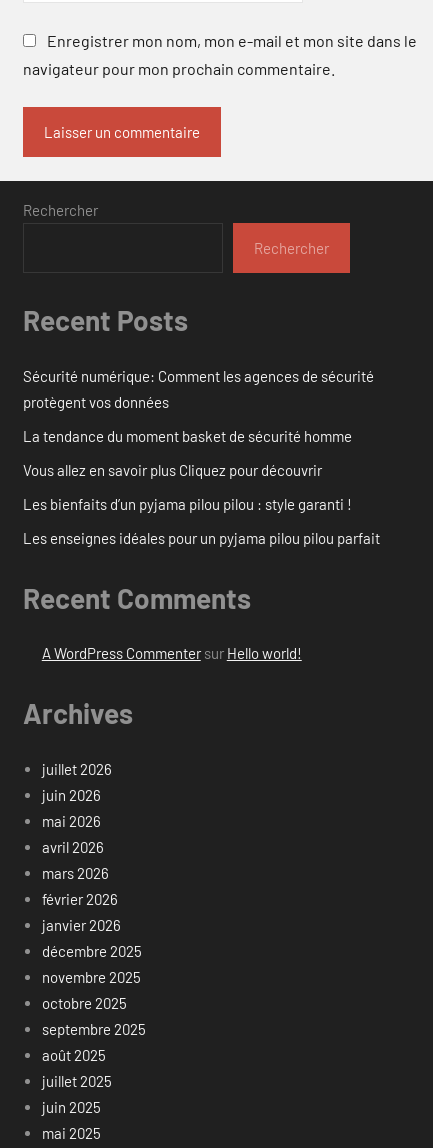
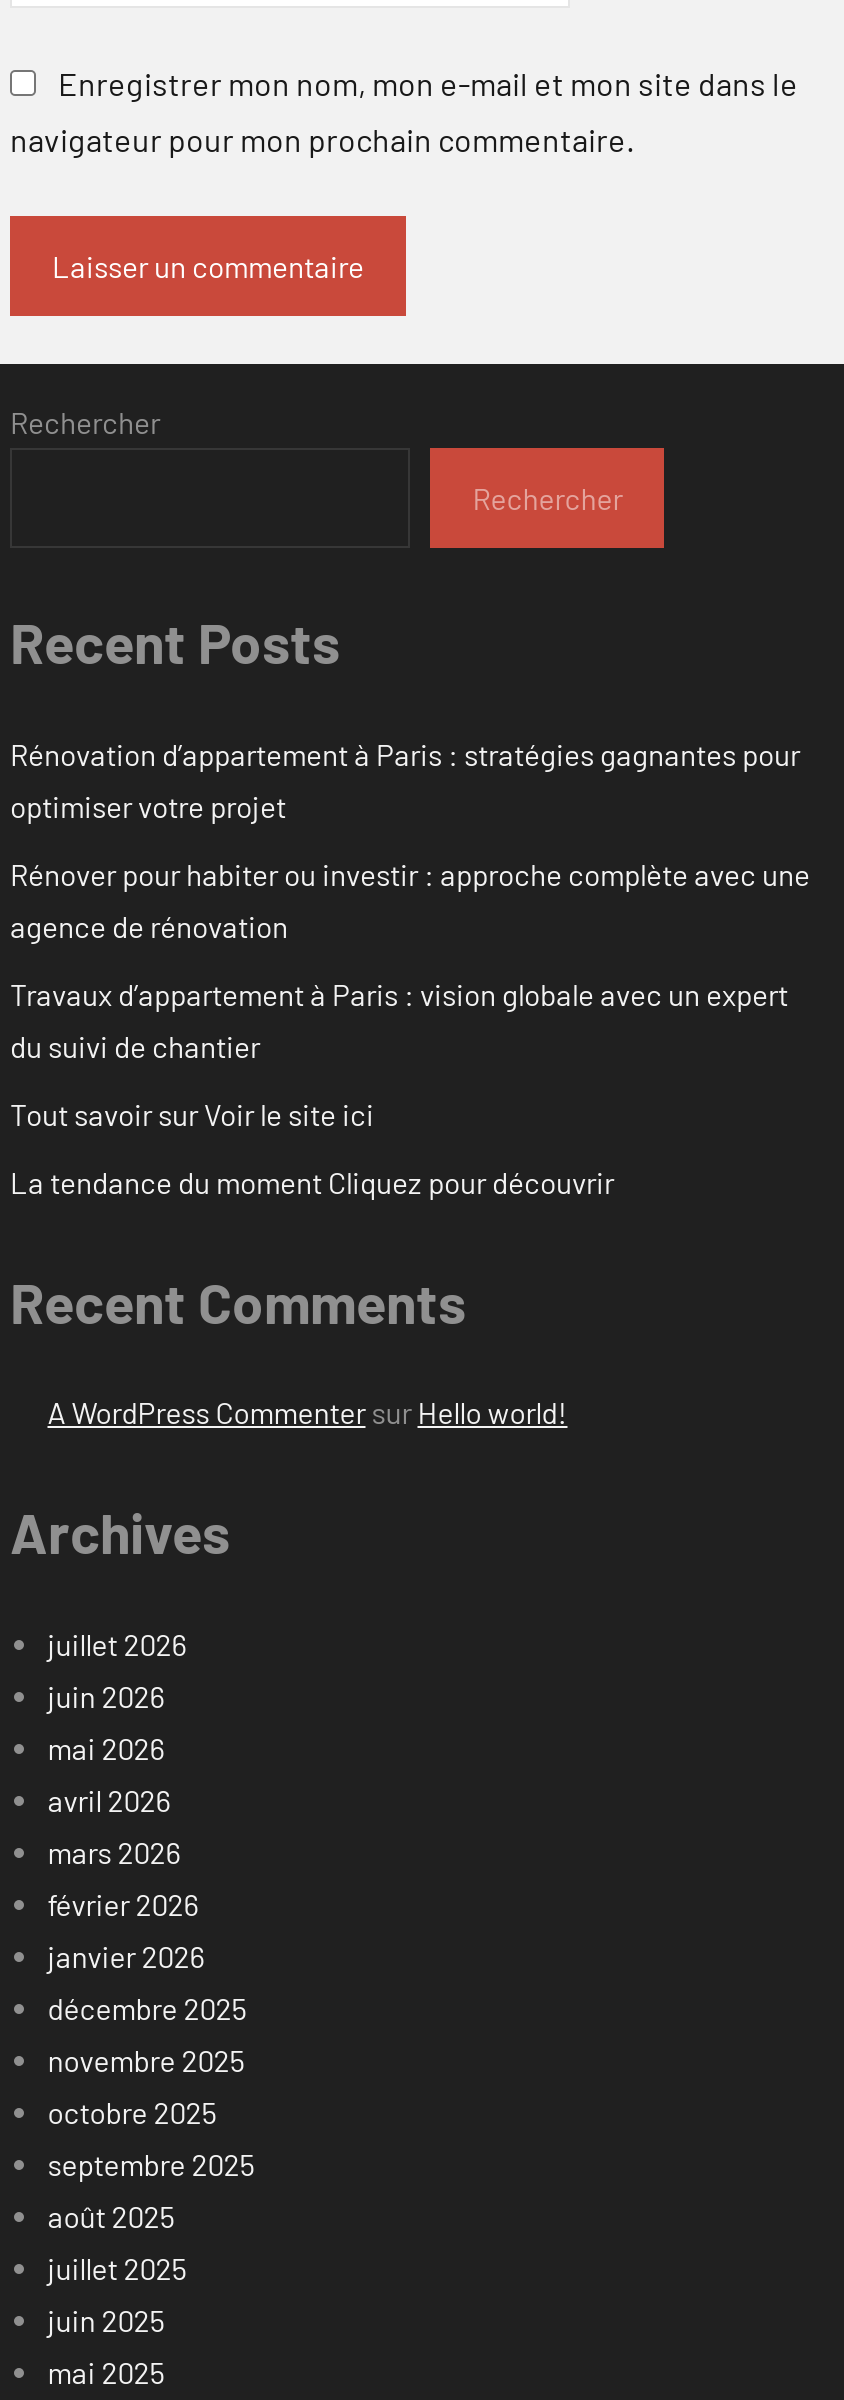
[23,367,374,411] Sécurité numérique: Comment les agences de sécurité | protègent vos données -> [10,736,800,824] Rénovation d’appartement à Paris : stratégies gagnantes pour | optimiser votre projet
[23,427,352,445] La tendance du moment basket de sécurité homme -> [10,856,810,944] Rénover pour habiter ou investir : approche complète avec une | agence de rénovation
[23,461,322,479] Vous allez en savoir plus Cliquez pour découvrir -> [10,976,788,1064] Travaux d’appartement à Paris : vision globale avec un expert | du suivi de chantier
[23,495,352,513] Les bienfaits d’un pyjama pilou pilou : style garanti ! -> [10,1096,374,1132] Tout savoir sur Voir le site ici
[23,529,380,547] Les enseignes idéales pour un pyjama pilou pilou parfait -> [10,1164,614,1200] La tendance du moment Cliquez pour découvrir

